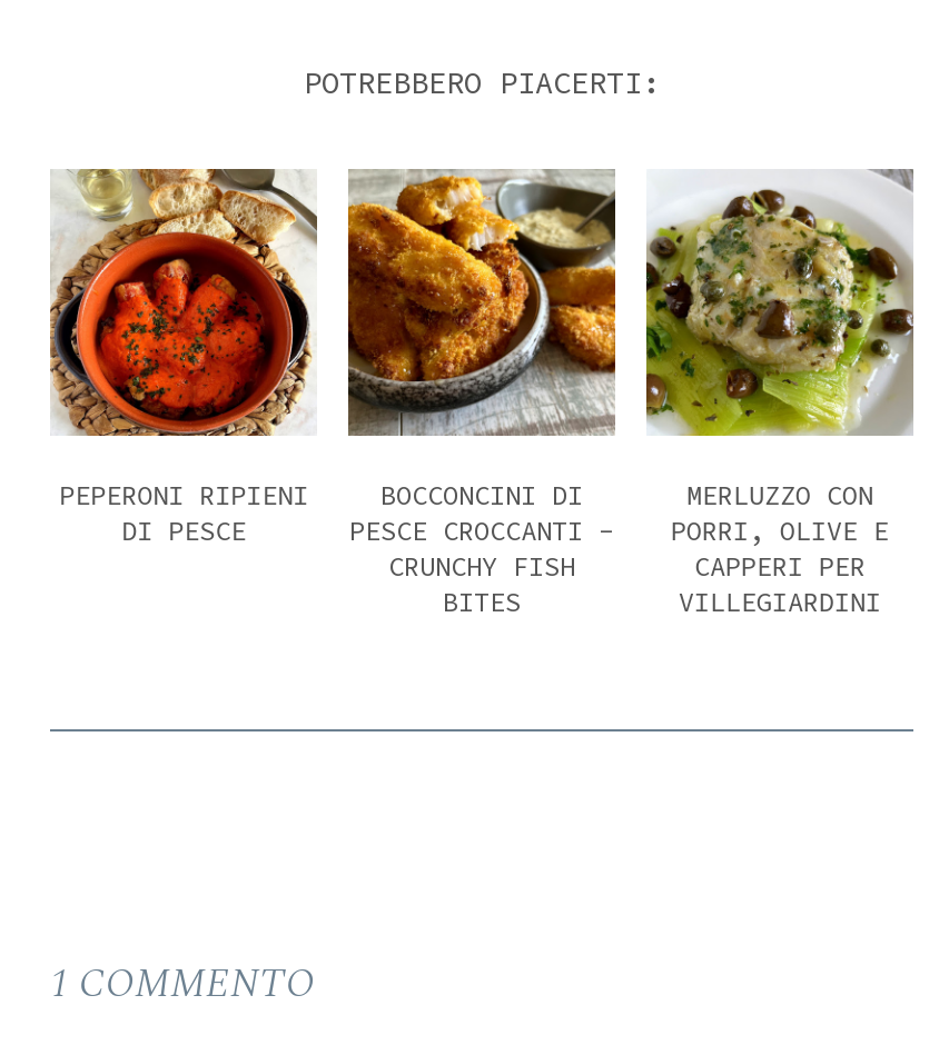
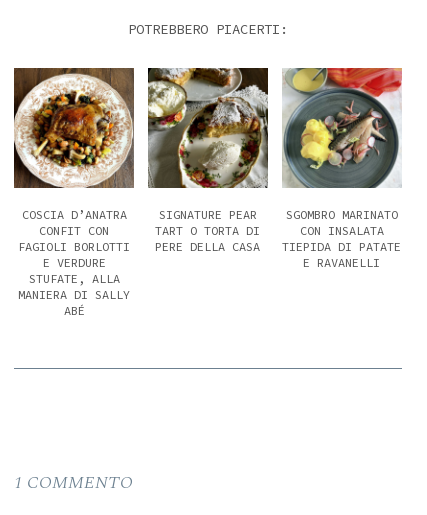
[48,167,317,354] [image] -> [13,67,135,189] [image]
[348,171,617,354] [image] -> [147,68,269,188] [image]
[646,169,916,354] [image] -> [282,67,402,189] [image]
[59,478,308,547] PEPERONI RIPIENI | DI PESCE -> [18,207,130,318] COSCIA D’ANATRA | CONFIT CON | FAGIOLI BORLOTTI | E VERDURE | STUFATE, ALLA | MANIERA DI SALLY | ABÉ
[349,478,614,618] BOCCONCINI DI | PESCE CROCCANTI - | CRUNCHY FISH | BITES -> [155,207,260,254] SIGNATURE PEAR | TART O TORTA DI | PERE DELLA CASA
[670,478,888,618] MERLUZZO CON | PORRI, OLIVE E | CAPPERI PER | VILLEGIARDINI -> [282,207,401,270] SGOMBRO MARINATO | CON INSALATA | TIEPIDA DI PATATE | E RAVANELLI

